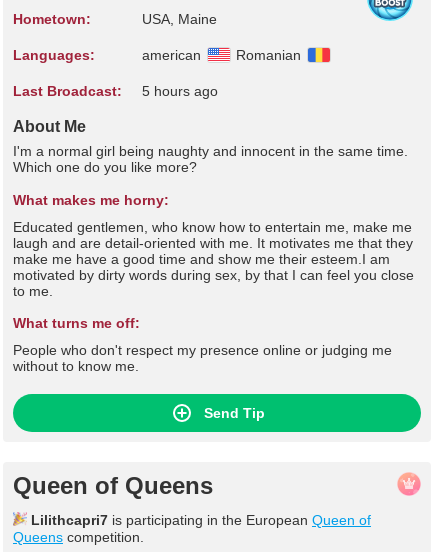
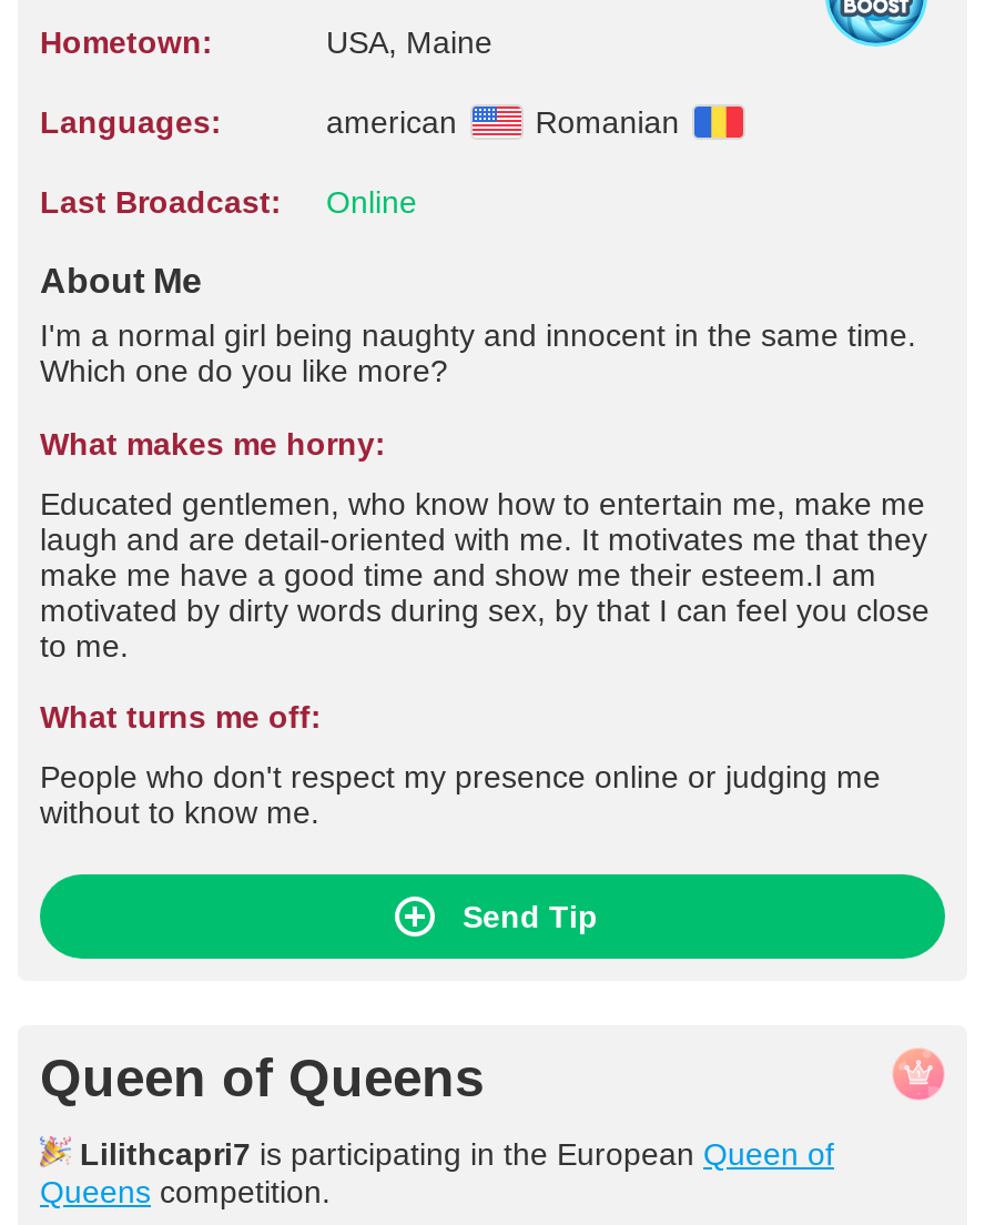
[142,83,218,99] 5 hours ago -> [326,184,417,220] Online

